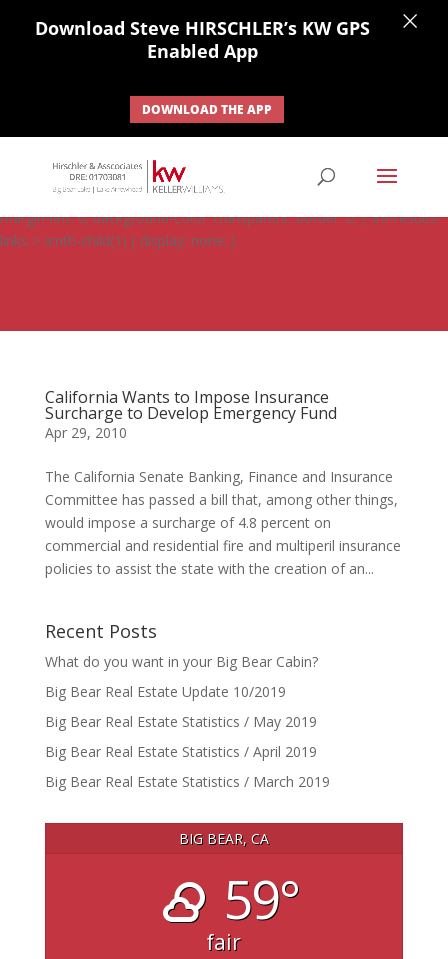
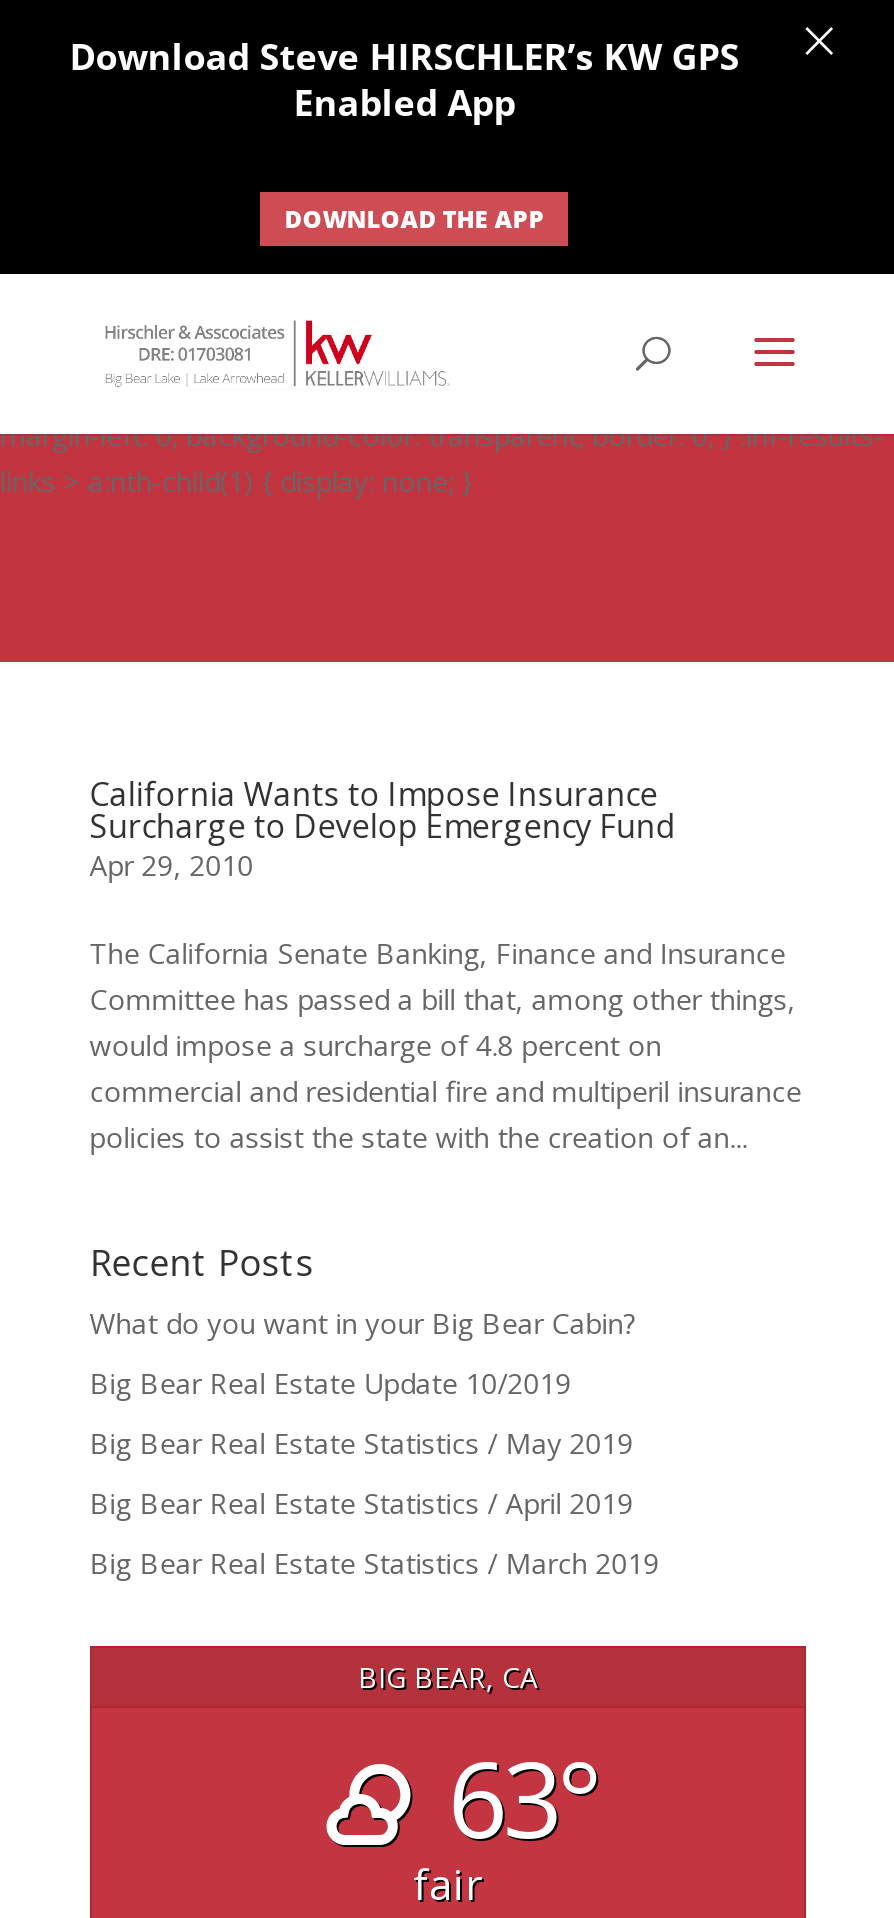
[224,863,298,934] 59° -> [448,1726,596,1868] 63°

